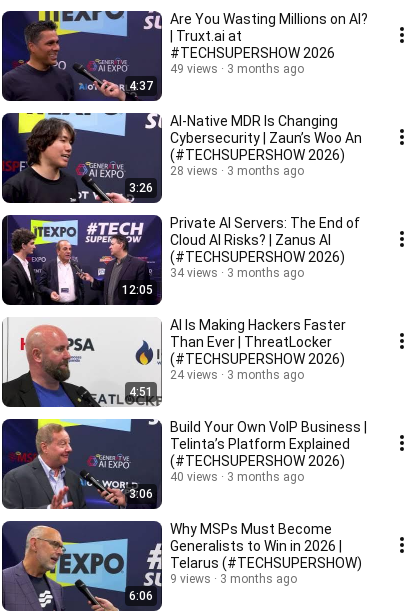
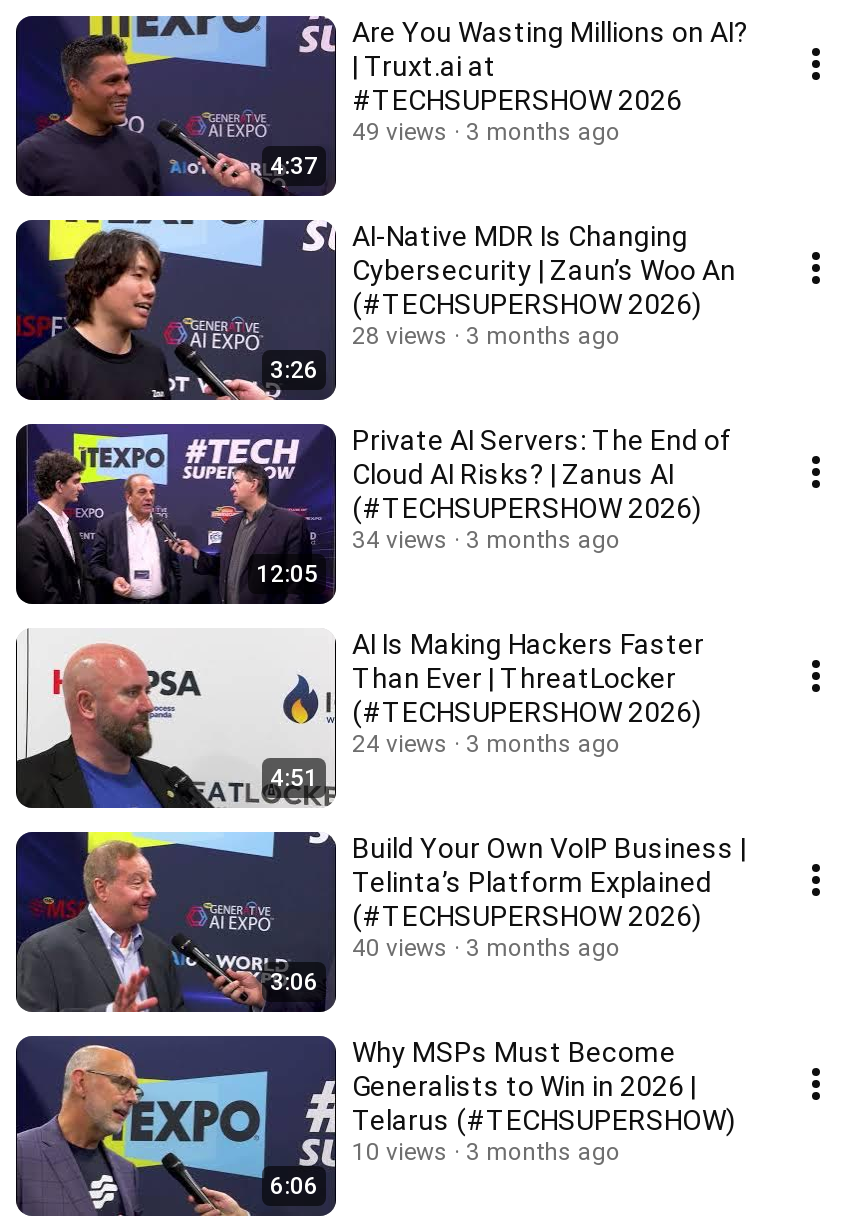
[170,572,297,586] 9 views 3 months ago -> [352,1138,620,1166] 10 views 3 months ago

